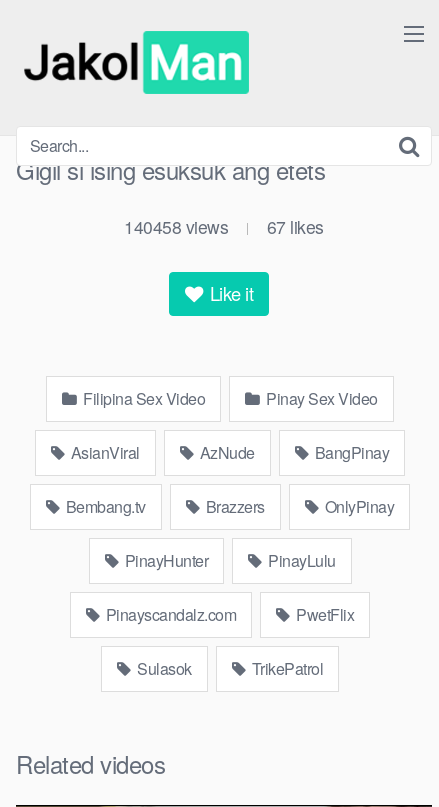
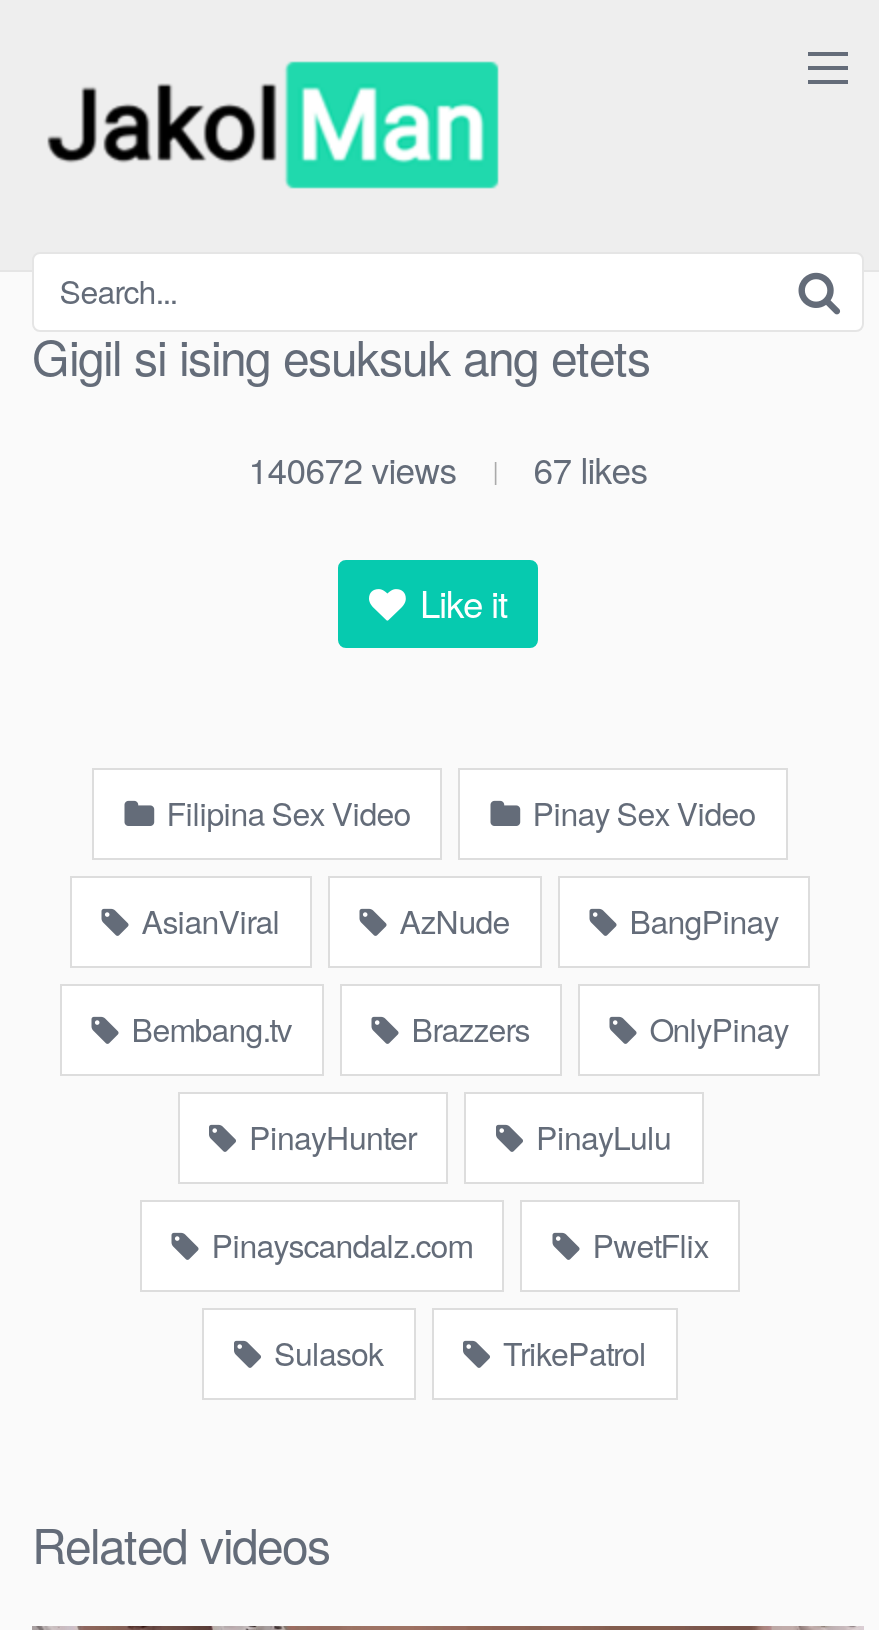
[124,214,228,239] 140458 views -> [248,444,456,494] 140672 views

